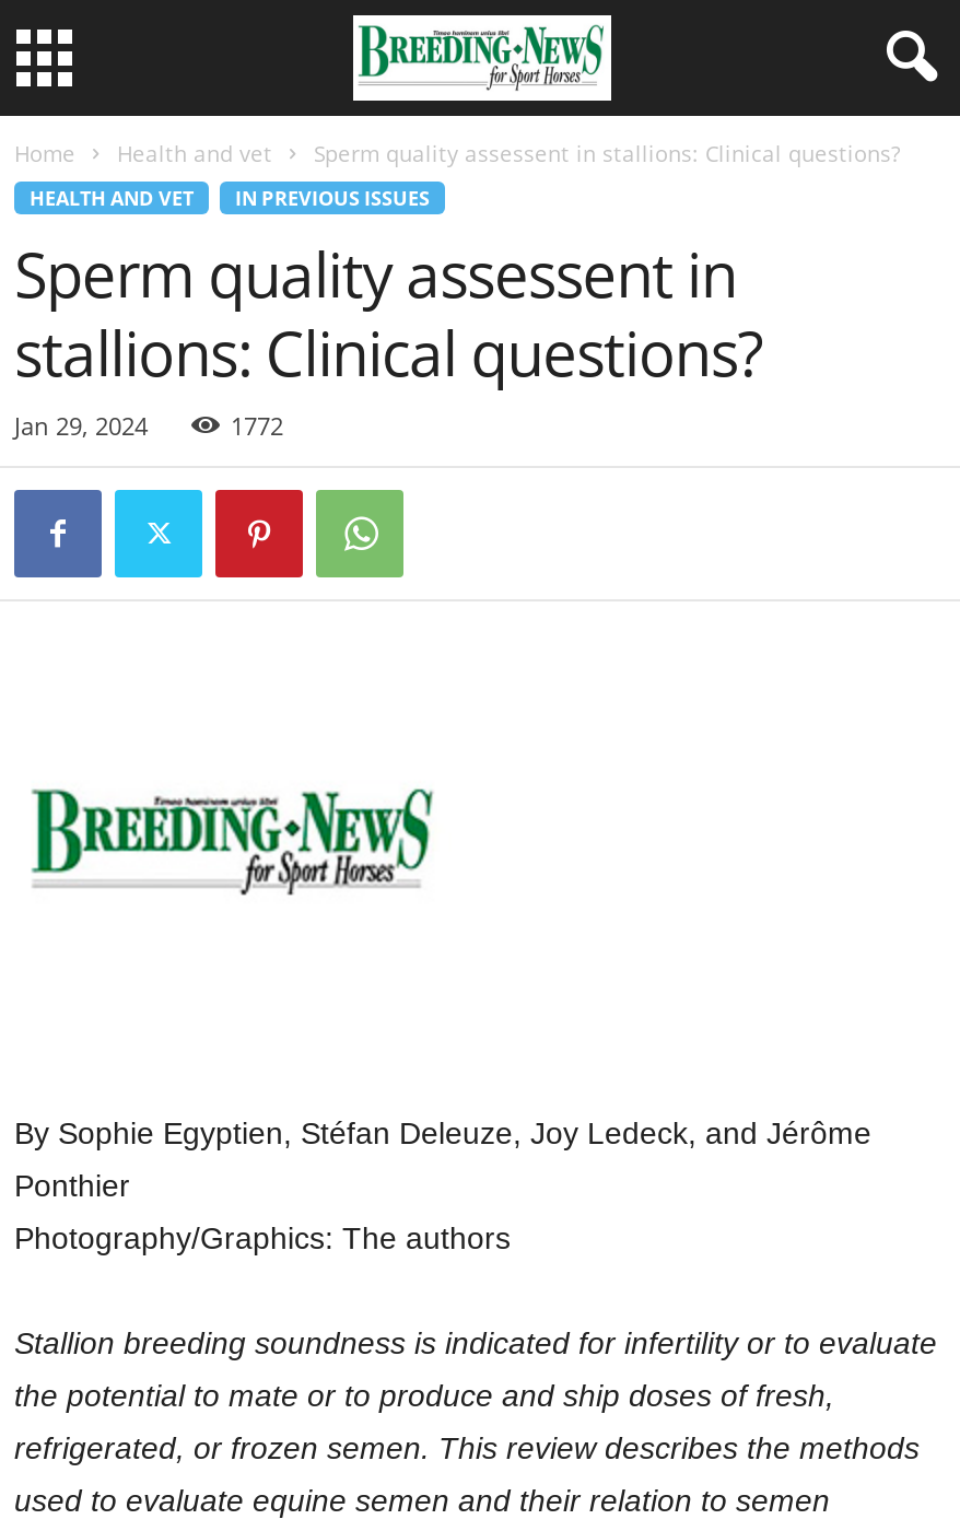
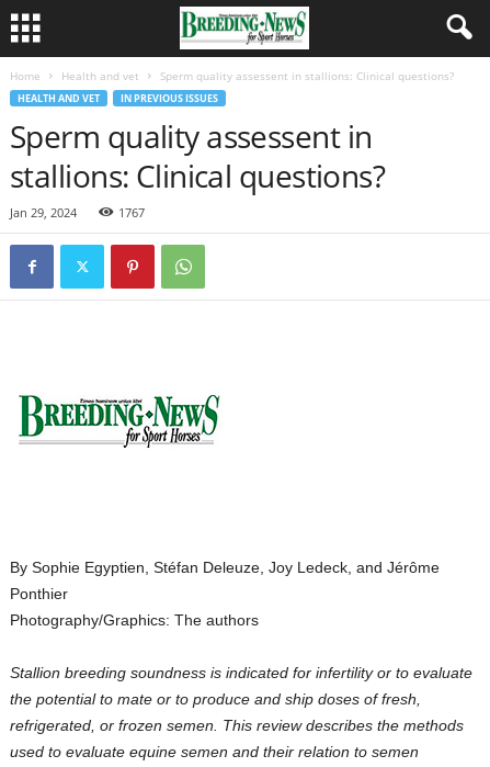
[231,409,283,442] 1772 -> [118,204,145,221] 1767

